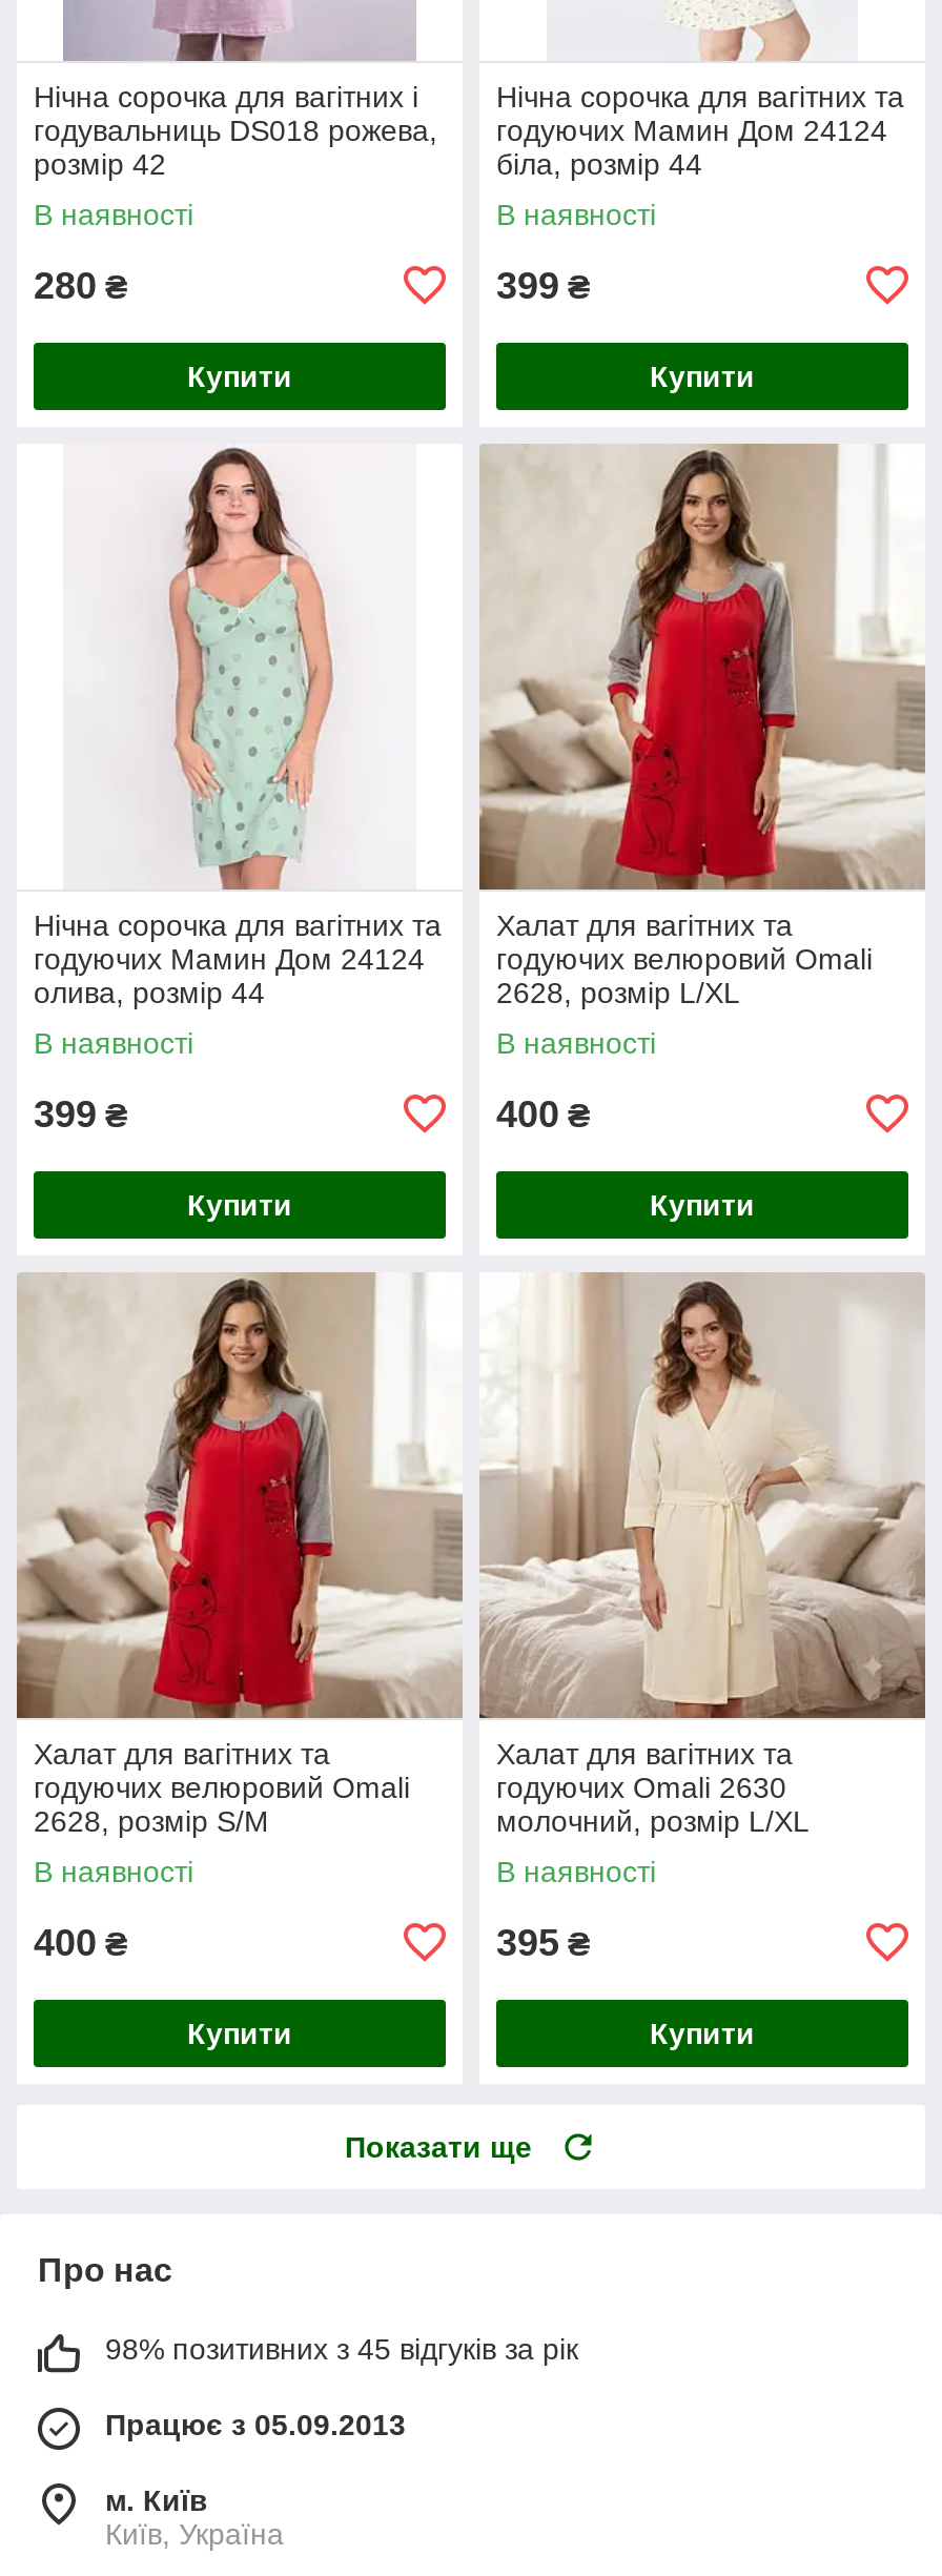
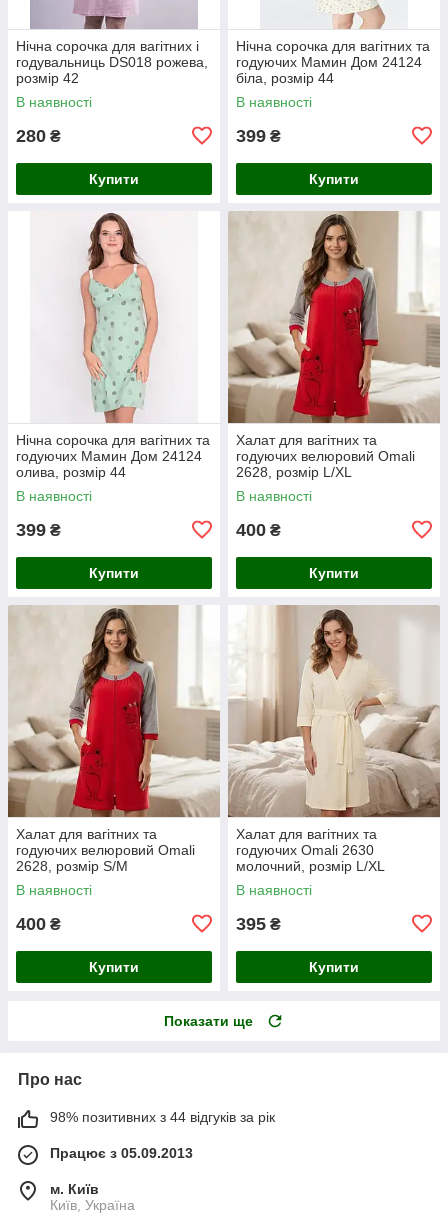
[105,2332,578,2365] 98% позитивних з 45 відгуків за рік -> [50,1109,275,1125] 98% позитивних з 44 відгуків за рік

